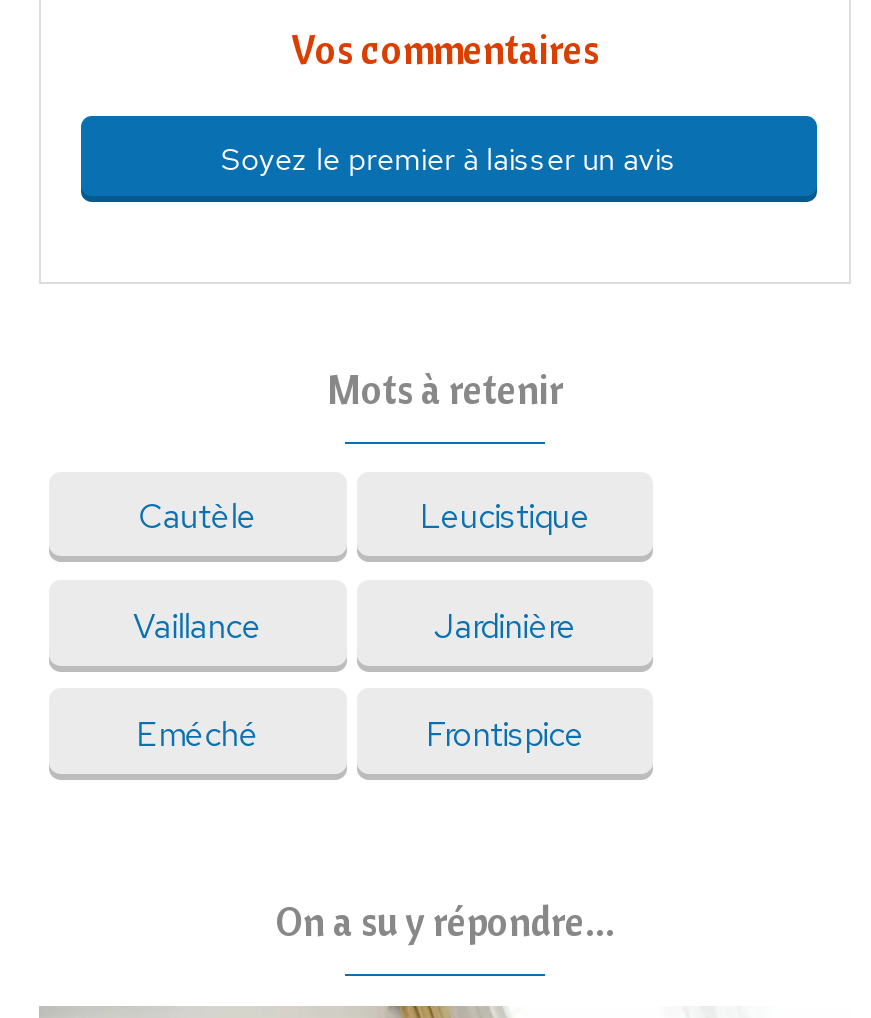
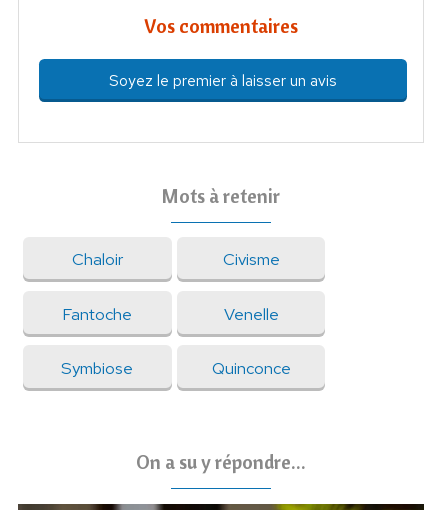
[138,495,590,539] Cautèle | Leucistique -> [72,248,279,270] Chaloir | Civisme
[133,603,576,647] Vaillance | Jardinière -> [62,303,278,325] Fantoche | Venelle
[136,712,584,756] Eméché | Frontispice -> [61,357,290,379] Symbiose | Quinconce

